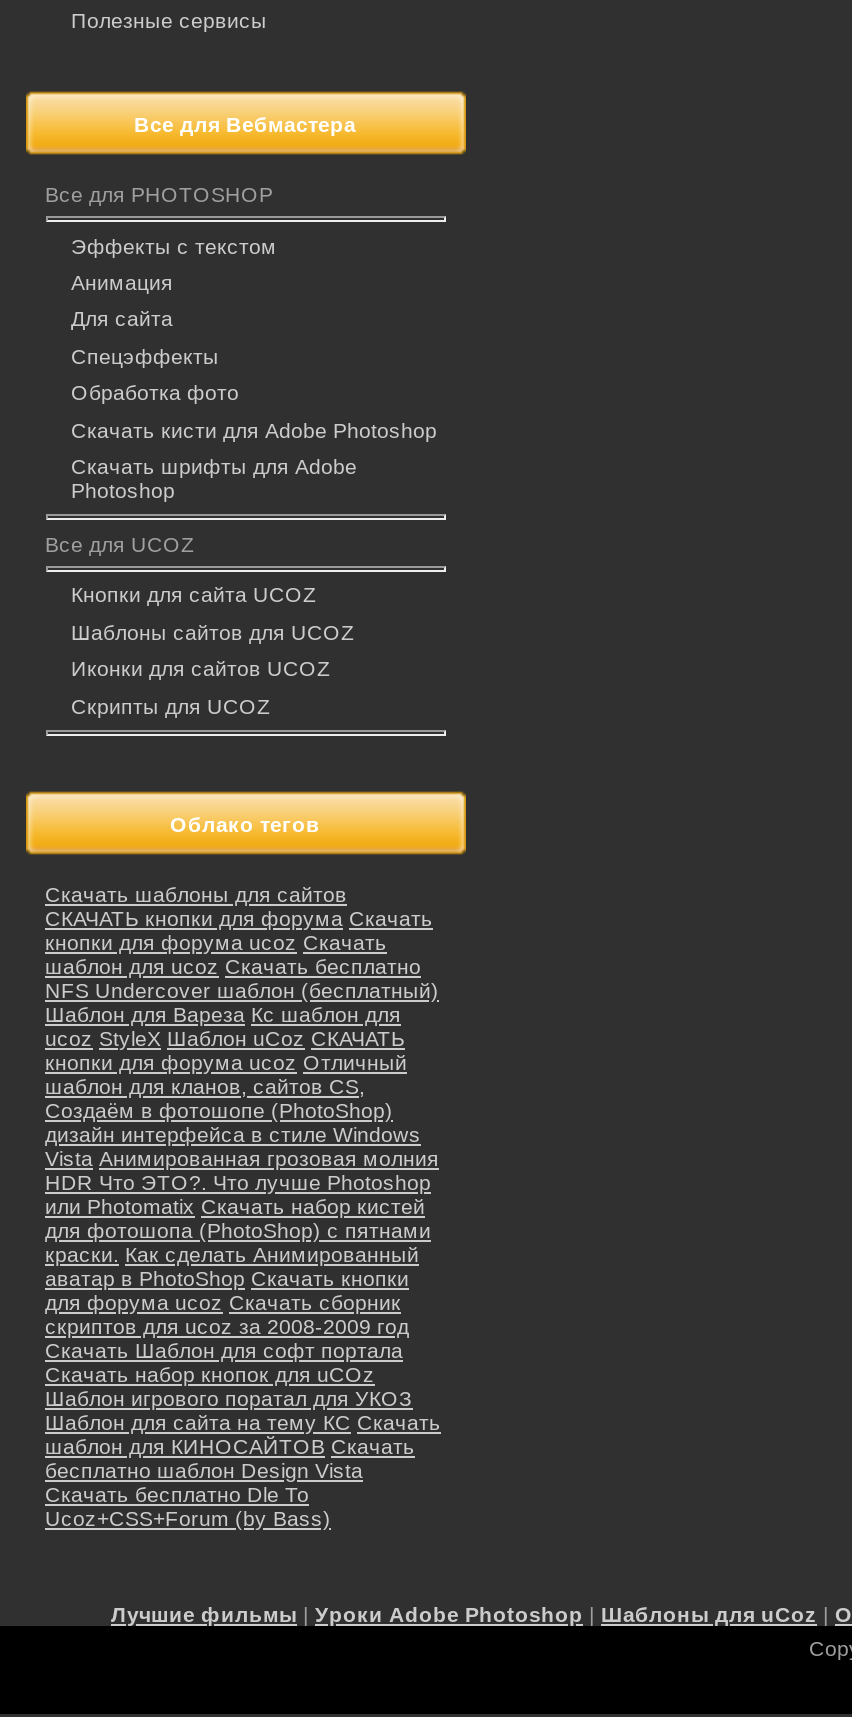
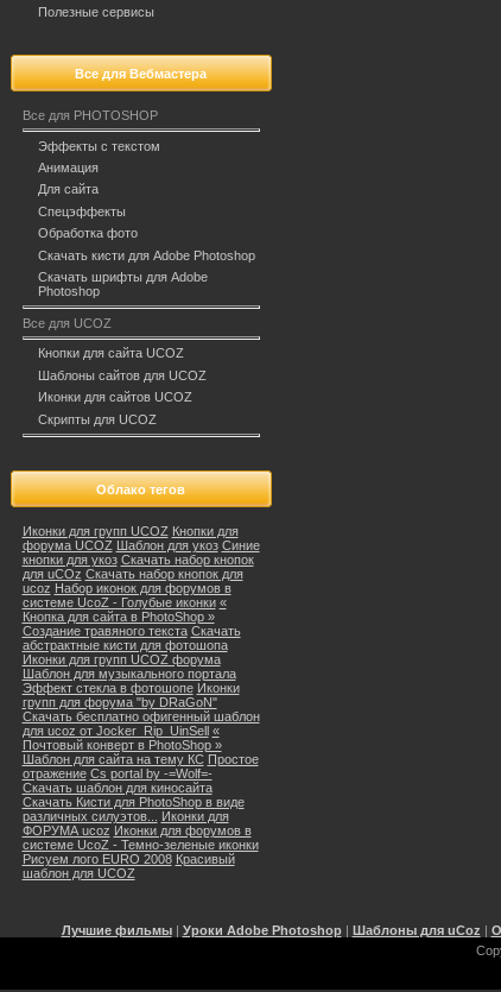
[45,882,441,1530] Скачать шаблоны для сайтов | СКАЧАТЬ кнопки для форума Скачать | кнопки для форума ucoz Скачать | шаблон для ucoz Скачать бесплатно | NFS Undercover шаблон (бесплатный) | Шаблон для Вареза Кс шаблон для | ucoz StyleX Шаблон uCoz СКАЧАТЬ | кнопки для форума ucoz Отличный | шаблон для кланов, сайтов СS, | Создаём в фотошопе (PhotoShop) | дизайн интерфейса в стиле Windows | Vista Анимированная грозовая молния | HDR Что ЭТО?. Что лучше Photoshop | или Photomatix Скачать набор кистей | для фотошопа (PhotoShop) с пятнами | краски. Как сделать Анимированный | аватар в PhotoShop Скачать кнопки | для форума ucoz Скачать сборник | скриптов для ucoz за 2008-2009 год | Скачать Шаблон для софт портала | Скачать набор кнопок для uCOz | Шаблон игрового поратал для УКОЗ | Шаблон для сайта на тему КС Скачать | шаблон для КИНОСАЙТОВ Скачать | бесплатно шаблон Design Vista | Скачать бесплатно Dle To | Ucoz+CSS+Forum (by Bass) -> [22,524,259,880] Иконки для групп UCOZ Кнопки для | форума UCOZ Шаблон для укоз Синие | кнопки для укоз Скачать набор кнопок | для uCOz Скачать набор кнопок для | ucoz Набор иконок для форумов в | системе UcoZ - Голубые иконки « | Кнопка для сайта в PhotoShop » | Создание травяного текста Скачать | абстрактные кисти для фотошопа | Иконки для групп UCOZ форума | Шаблон для музыкального портала | Эффект стекла в фотошопе Иконки | групп для форума "by DRaGoN" | Скачать бесплатно офигенный шаблон | для ucoz от Jocker_Rip_UinSell « | Почтовый конверт в PhotoShop » | Шаблон для сайта на тему КС Простое | отражение Cs portal by -=Wolf=- | Скачать шаблон для киносайта | Скачать Кисти для PhotoShop в виде | различных силуэтов... Иконки для | ФОРУМА ucoz Иконки для форумов в | системе UcoZ - Темно-зеленые иконки | Рисуем лого EURO 2008 Красивый | шаблон для UCOZ

